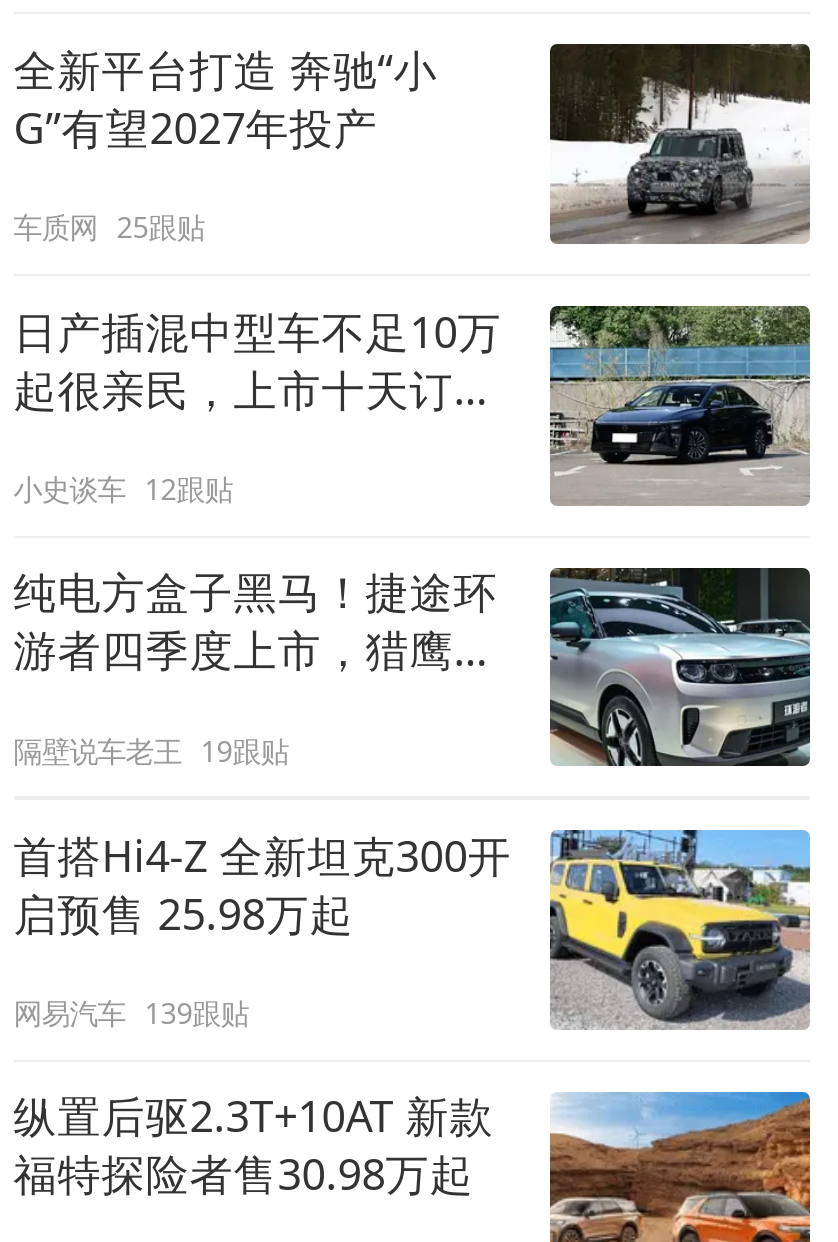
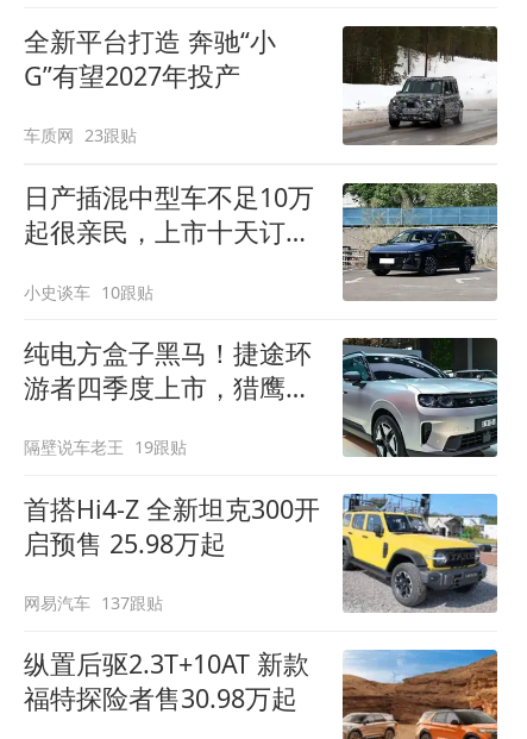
[13,208,205,246] 车质网 25跟贴 -> [23,124,137,147] 车质网 23跟贴
[13,470,233,508] 小史谈车 12跟贴 -> [23,281,154,303] 小史谈车 10跟贴
[13,994,249,1032] 网易汽车 139跟贴 -> [23,591,163,614] 网易汽车 137跟贴

